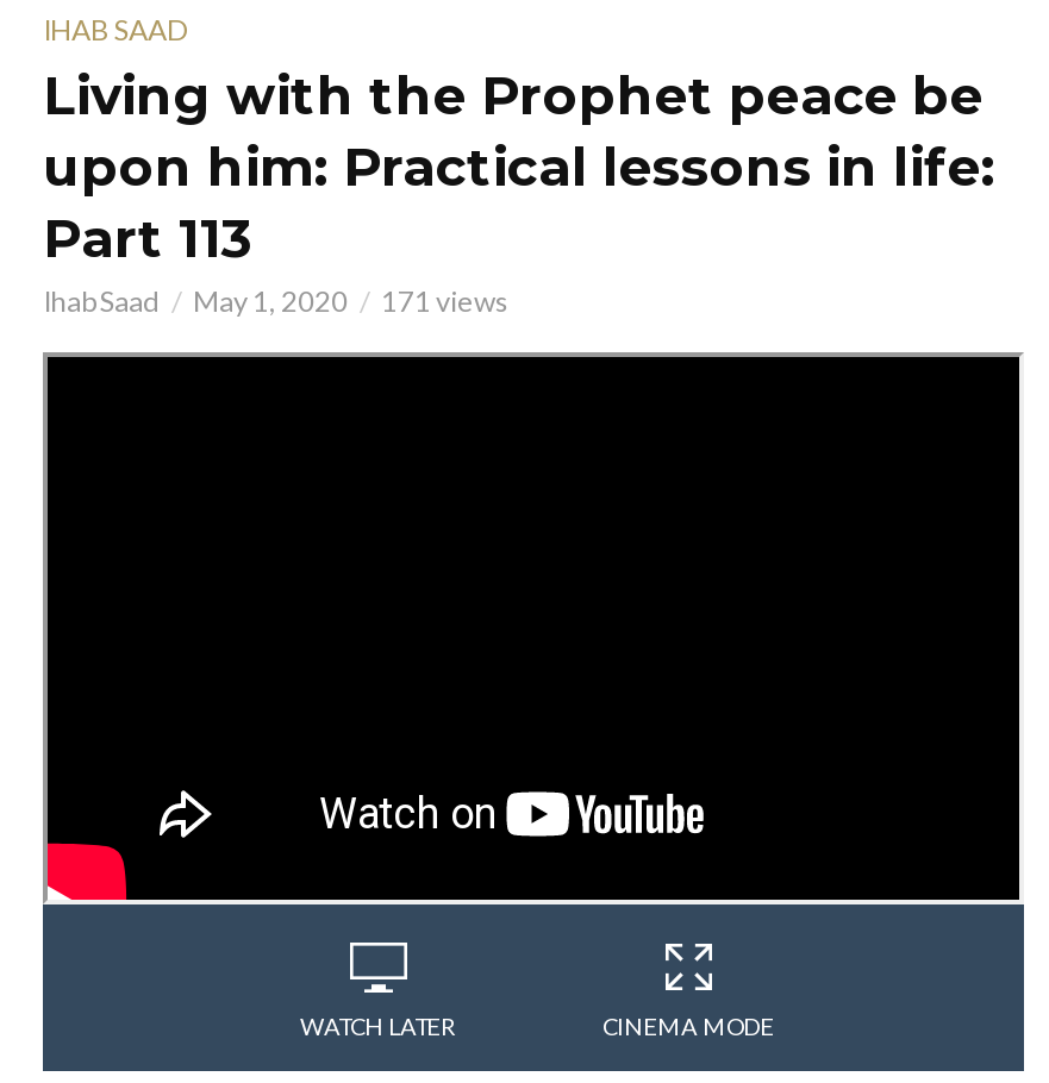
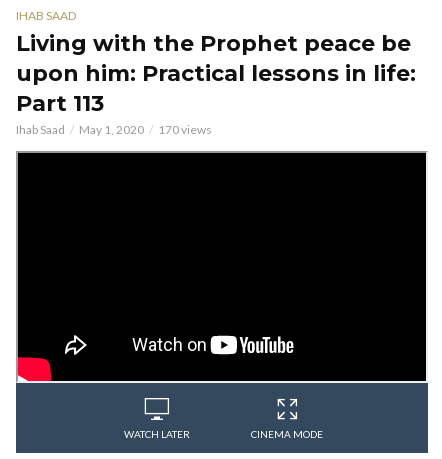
[43,283,510,319] Ihab Saad May 1, 2020 171 views -> [16,122,212,137] Ihab Saad May 1, 2020 170 views

